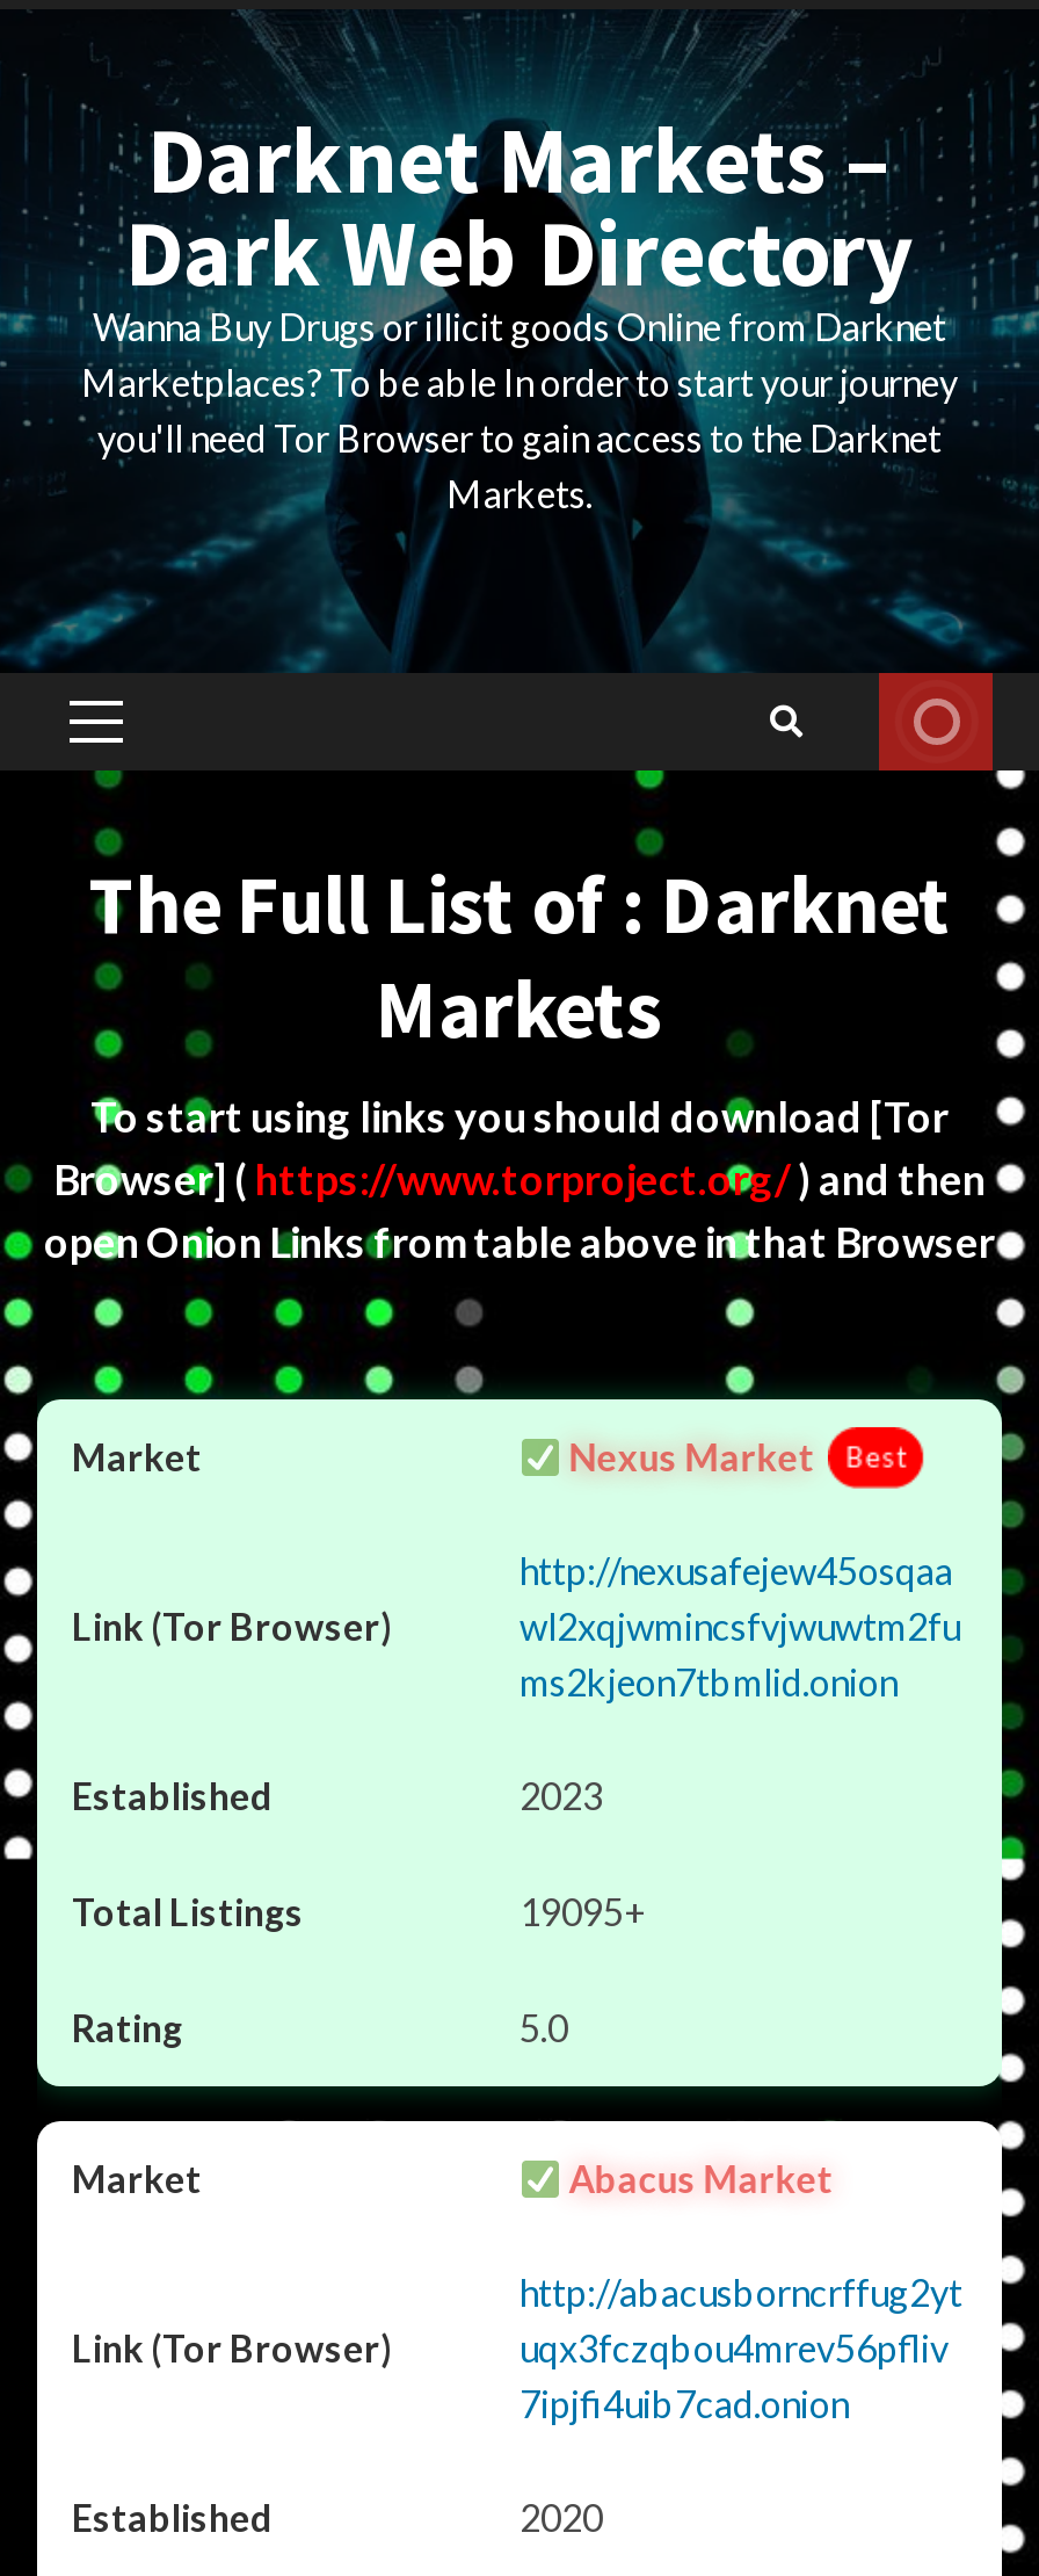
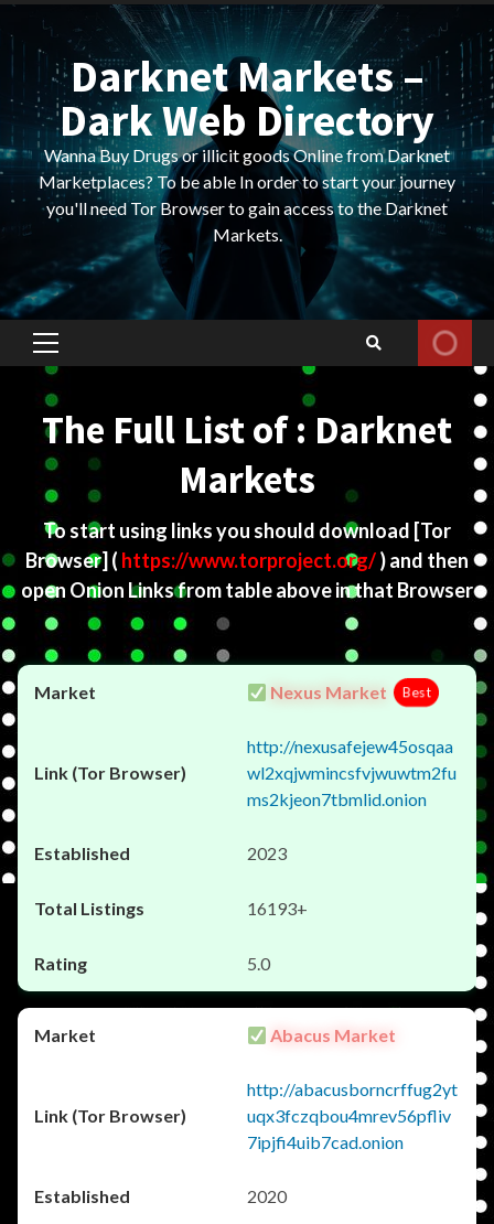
[519,1889,647,1933] 19095+ -> [247,898,308,919] 16193+

